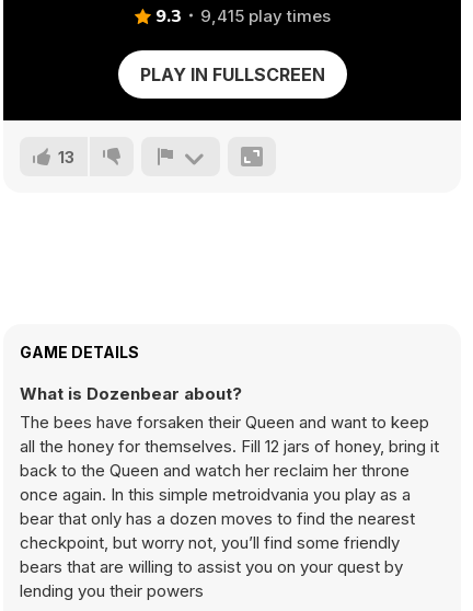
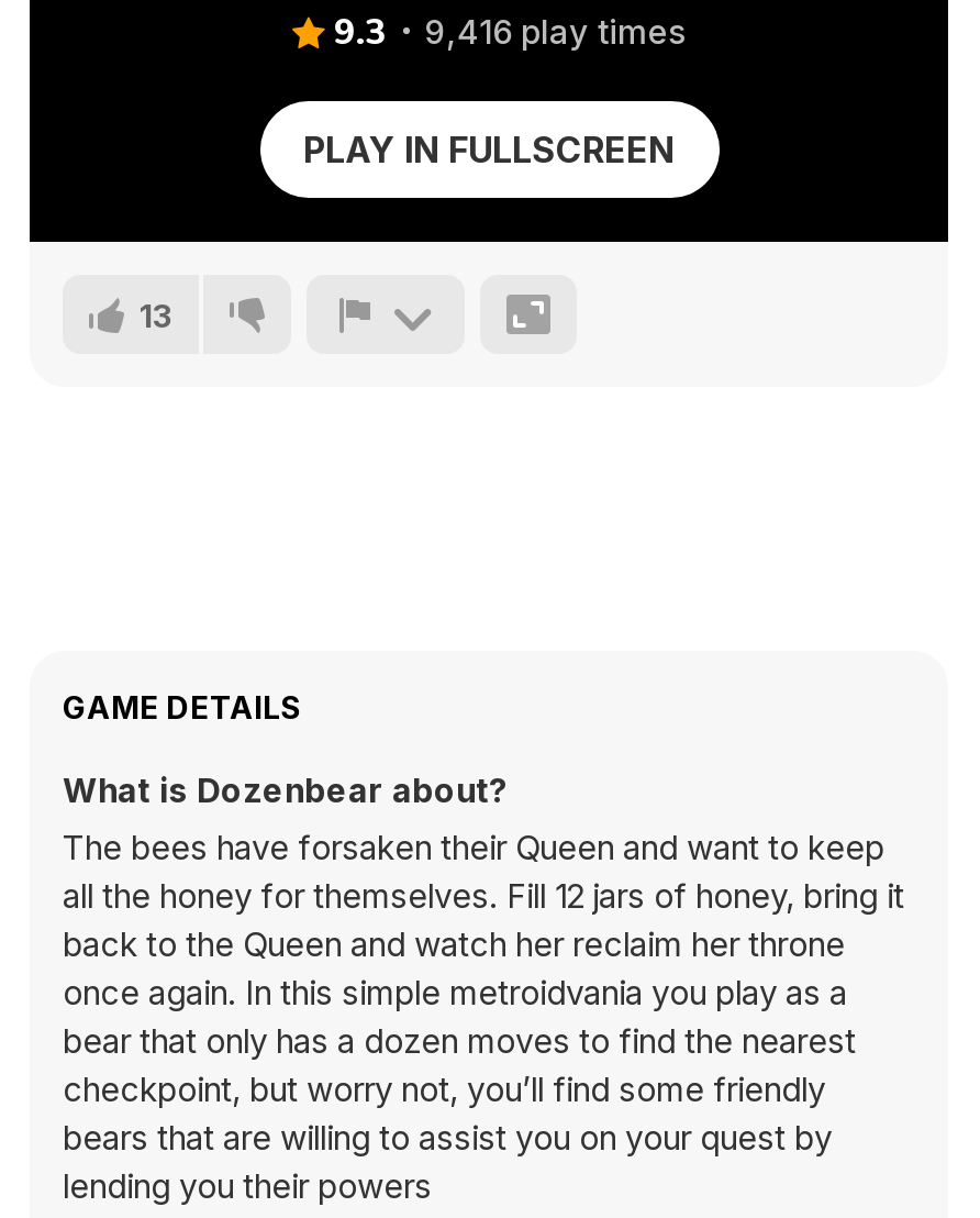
[155,4,330,28] 9.3 9,415 play times -> [334,9,686,57] 9.3 9,416 play times

